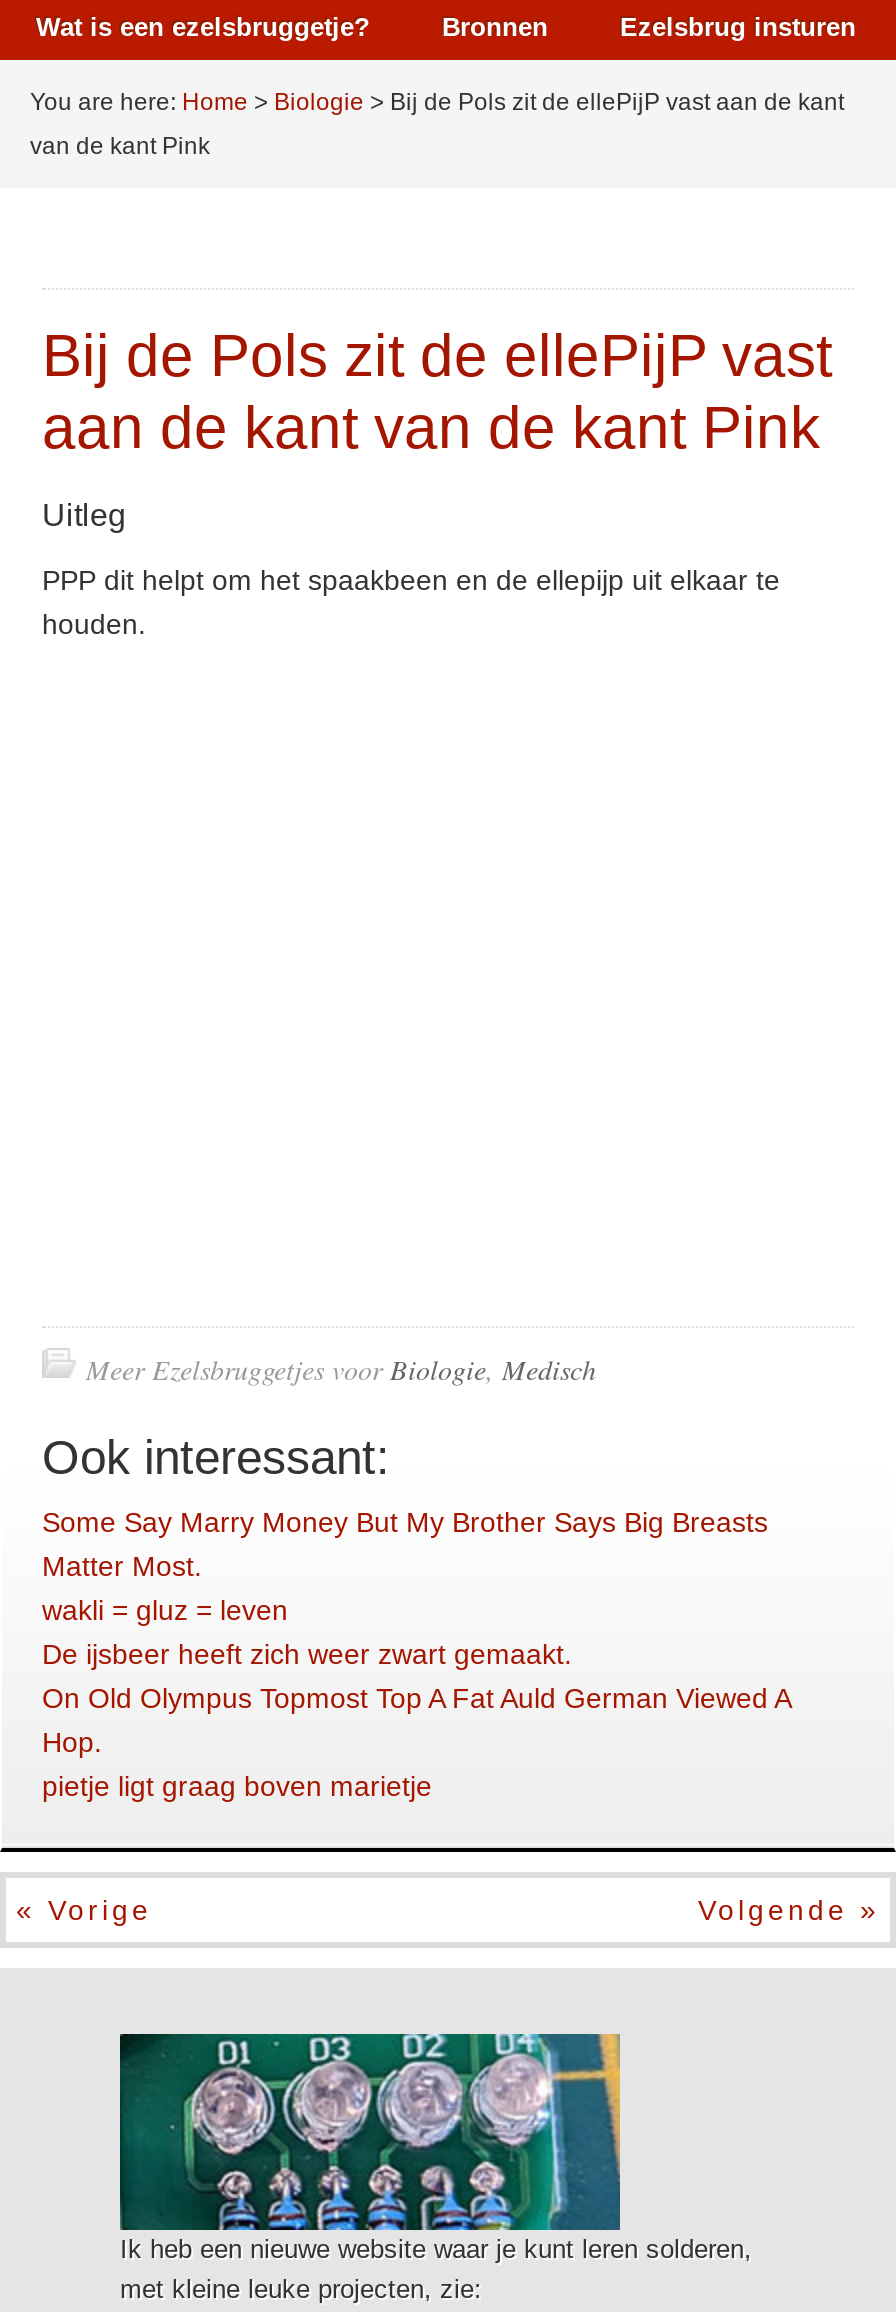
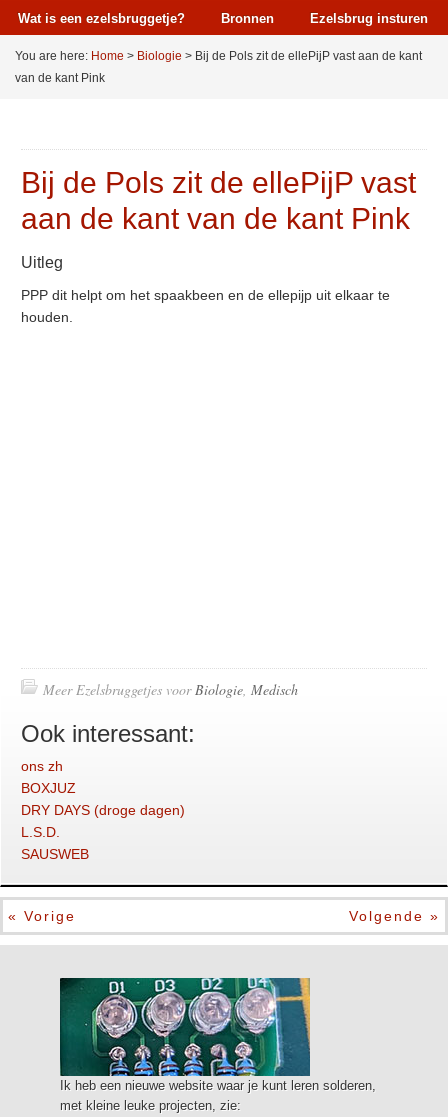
[42,1506,790,1802] Some Say Marry Money But My Brother Says Big Breasts | Matter Most. | wakli = gluz = leven | De ijsbeer heeft zich weer zwart gemaakt. | On Old Olympus Topmost Top A Fat Auld German Viewed A | Hop. | pietje ligt graag boven marietje -> [21,758,185,862] ons zh | BOXJUZ | DRY DAYS (droge dagen) | L.S.D. | SAUSWEB

